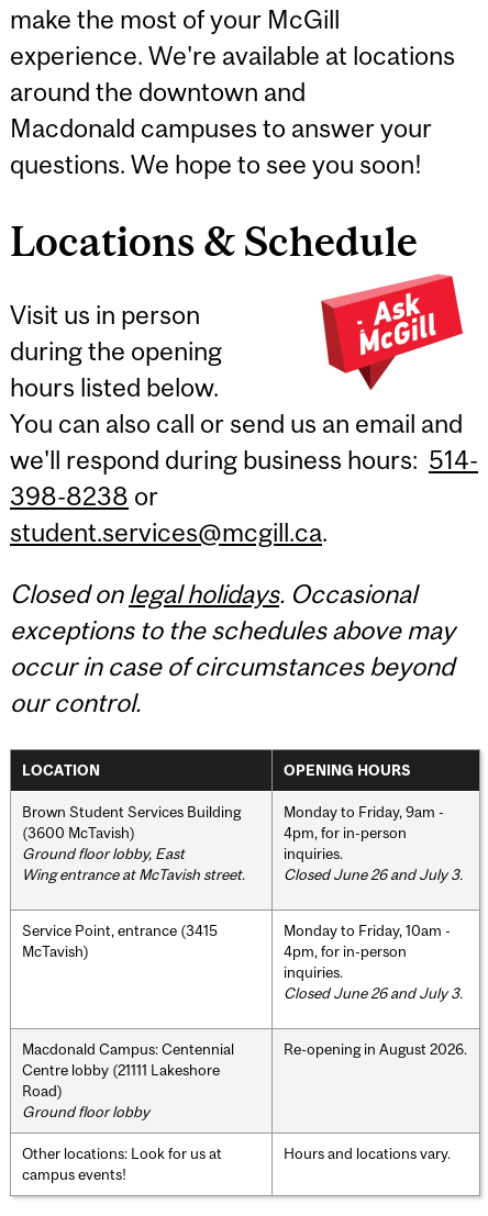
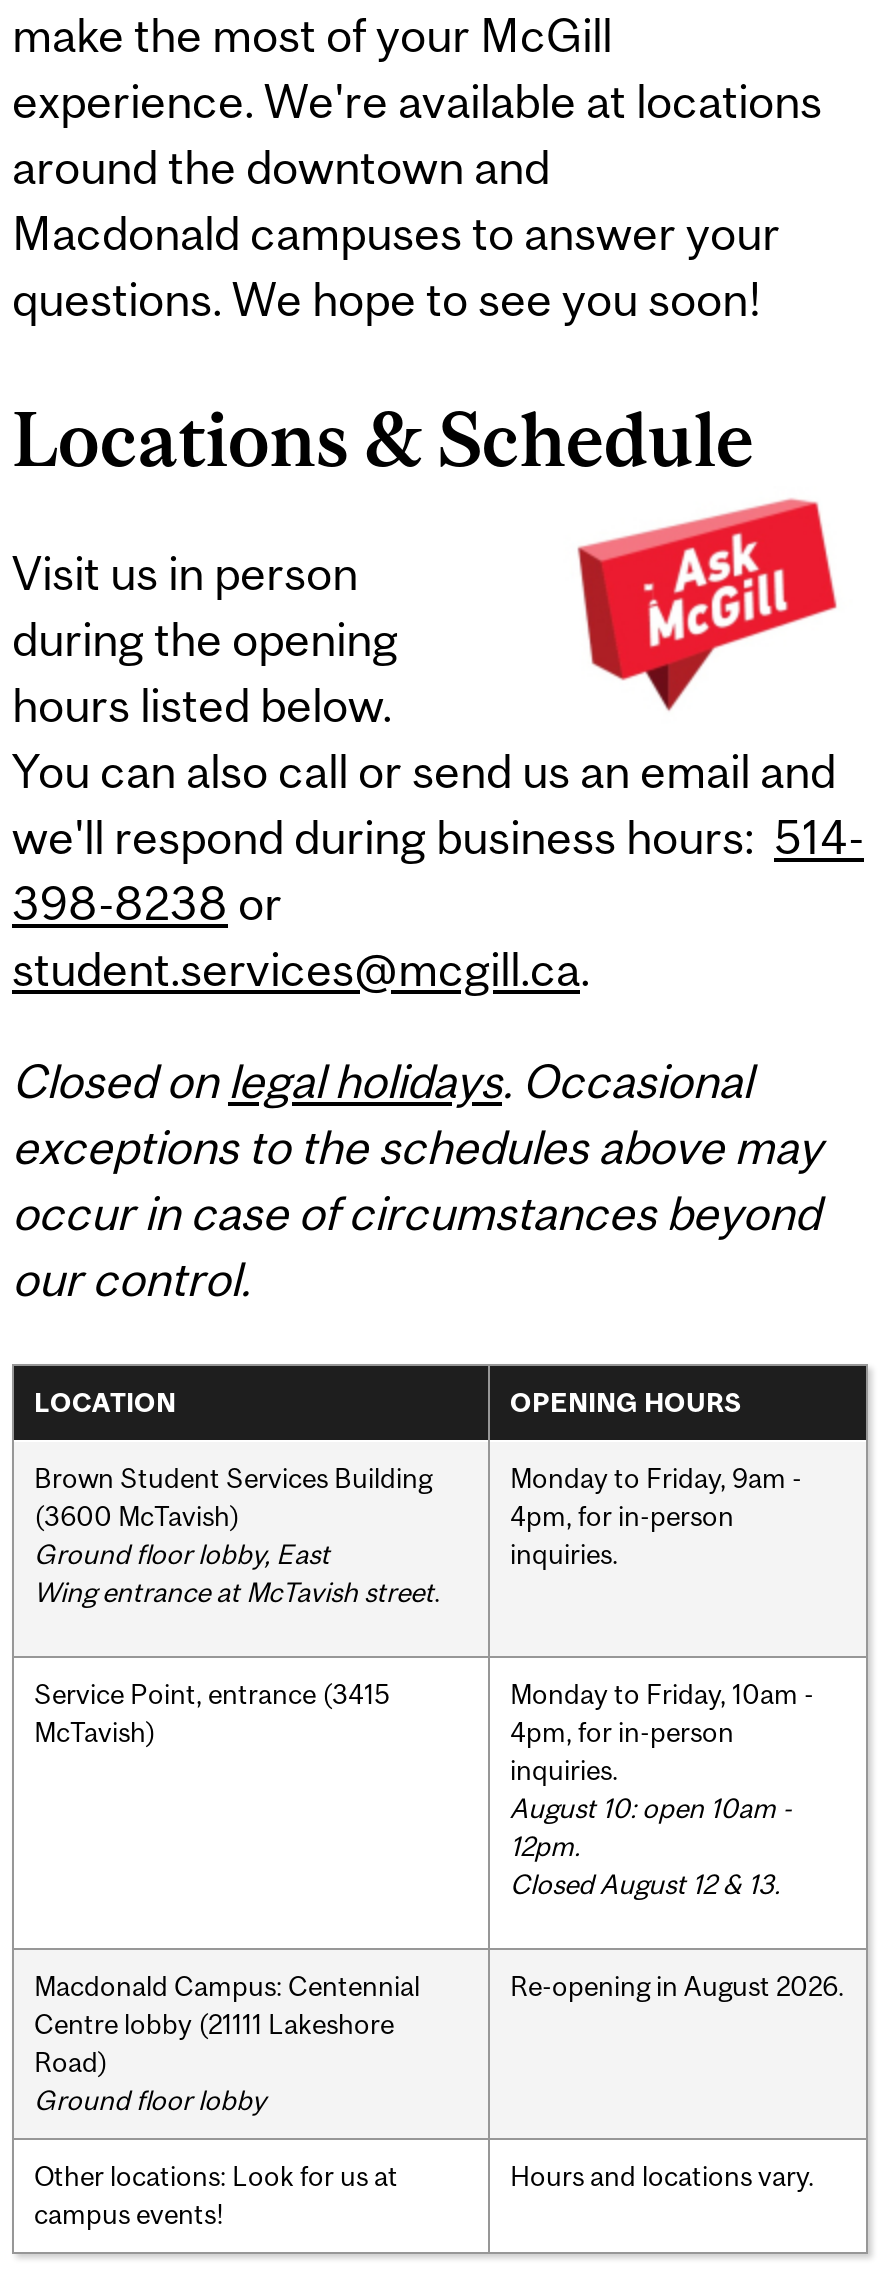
[284,865,463,883] Closed June 26 and July 3. -> none
[284,984,463,1001] Closed June 26 and July 3. -> [510,1791,792,1899] August 10: open 10am - | 12pm. | Closed August 12 & 13.

